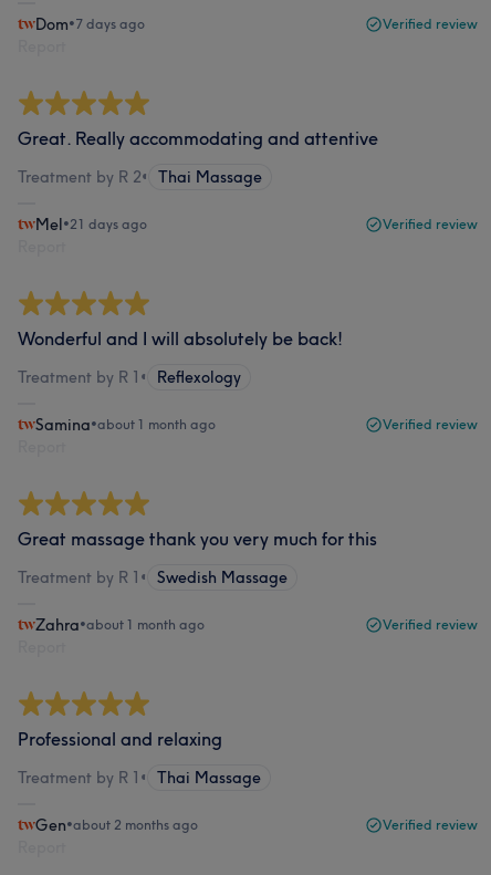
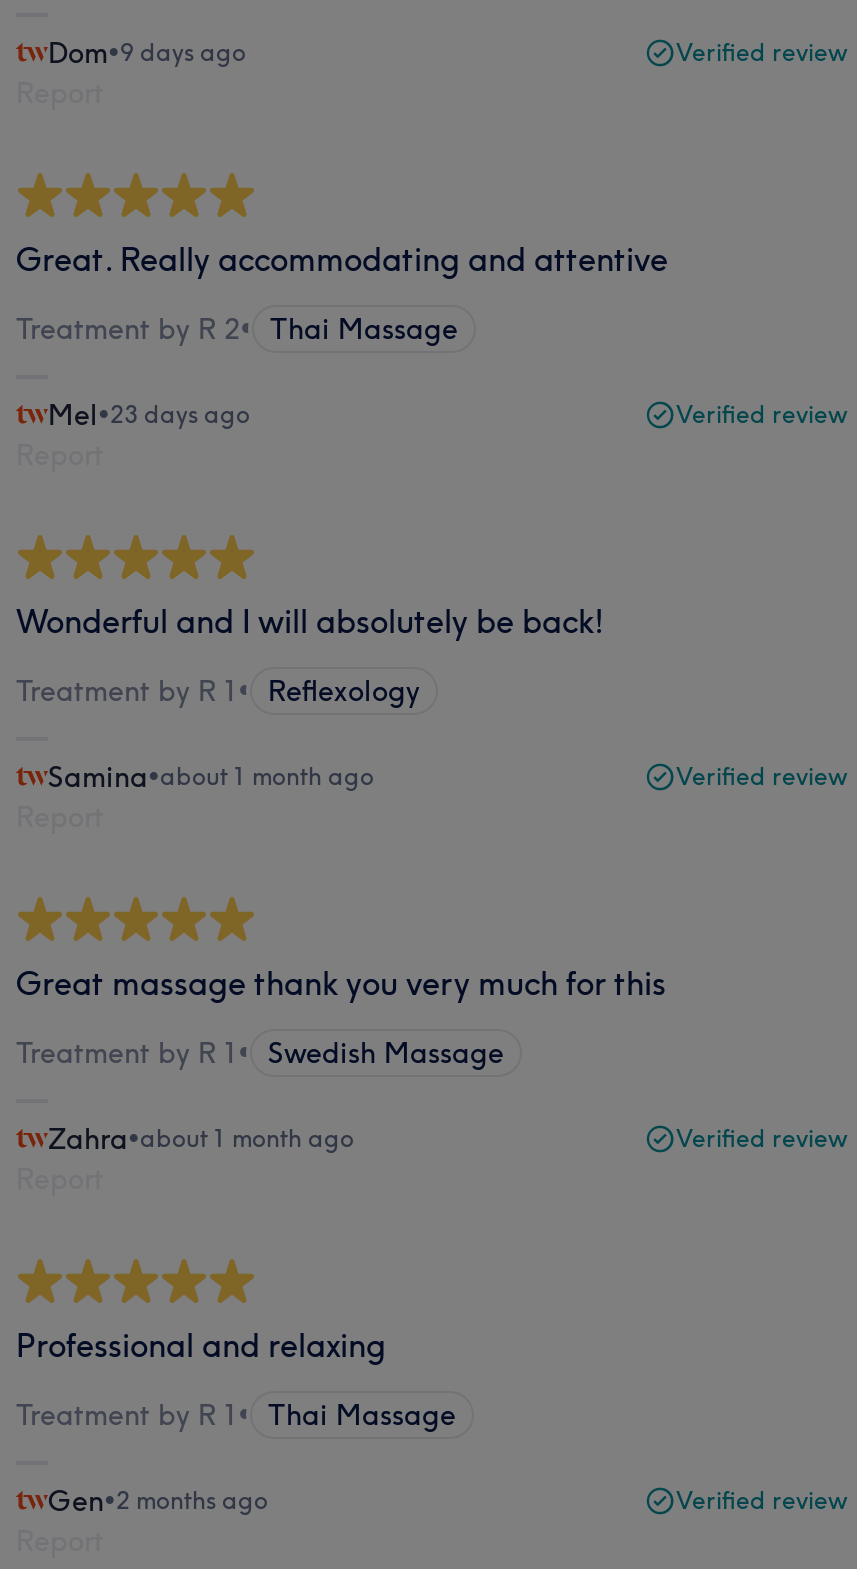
[35,14,145,34] Dom•7 days ago -> [48,35,246,71] Dom•9 days ago
[35,215,147,235] Mel•21 days ago -> [48,397,250,433] Mel•23 days ago
[35,815,198,835] Gen•about 2 months ago -> [48,1483,268,1519] Gen•2 months ago

